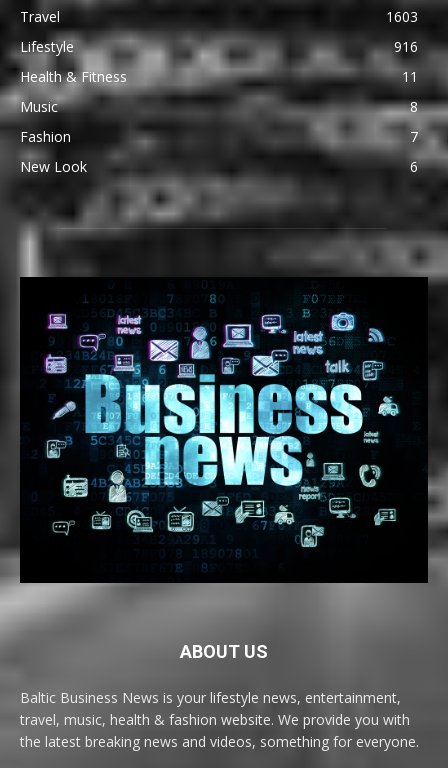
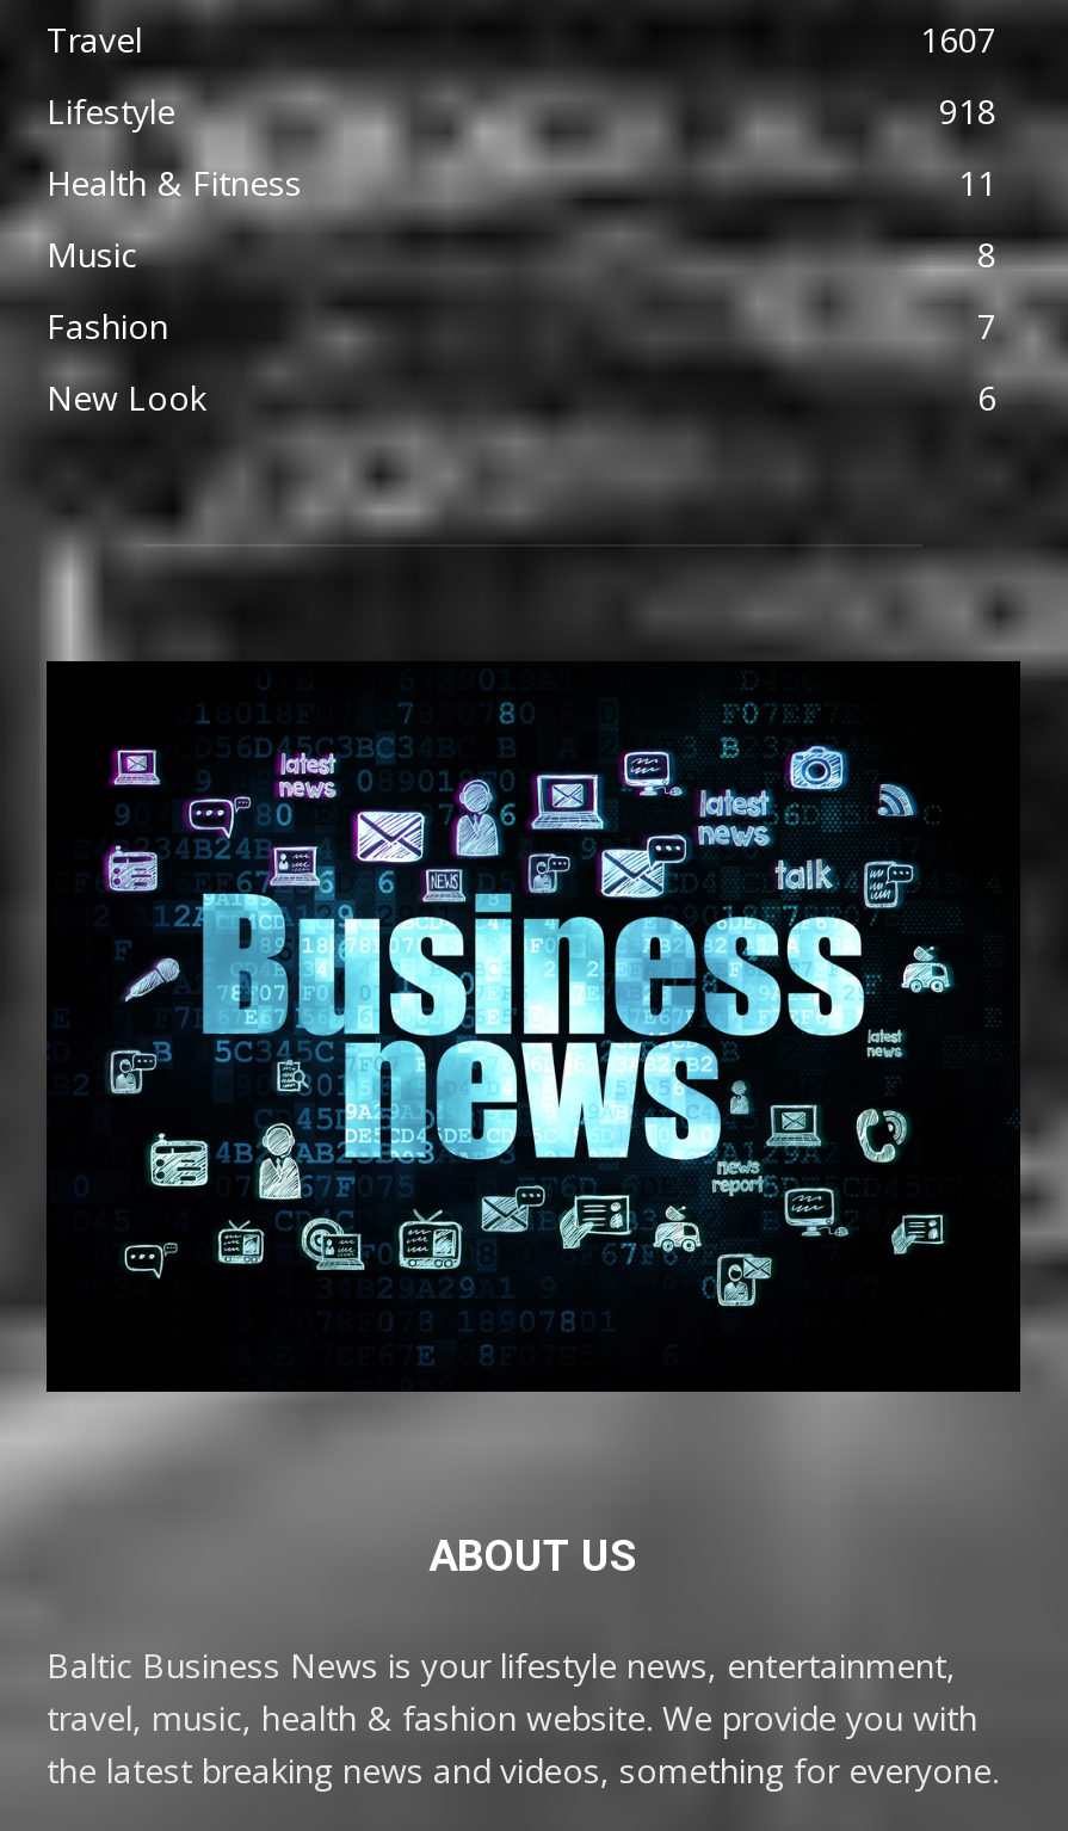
[386,7,418,26] 1603 -> [920,17,996,62] 1607
[394,37,418,56] 916 -> [939,89,996,134] 918

